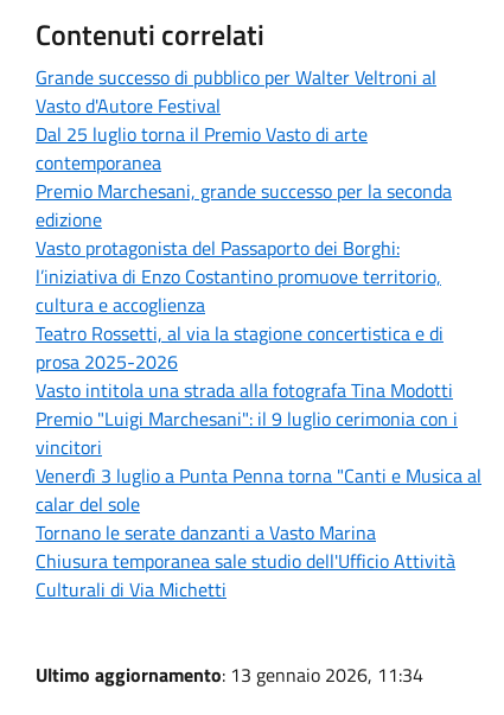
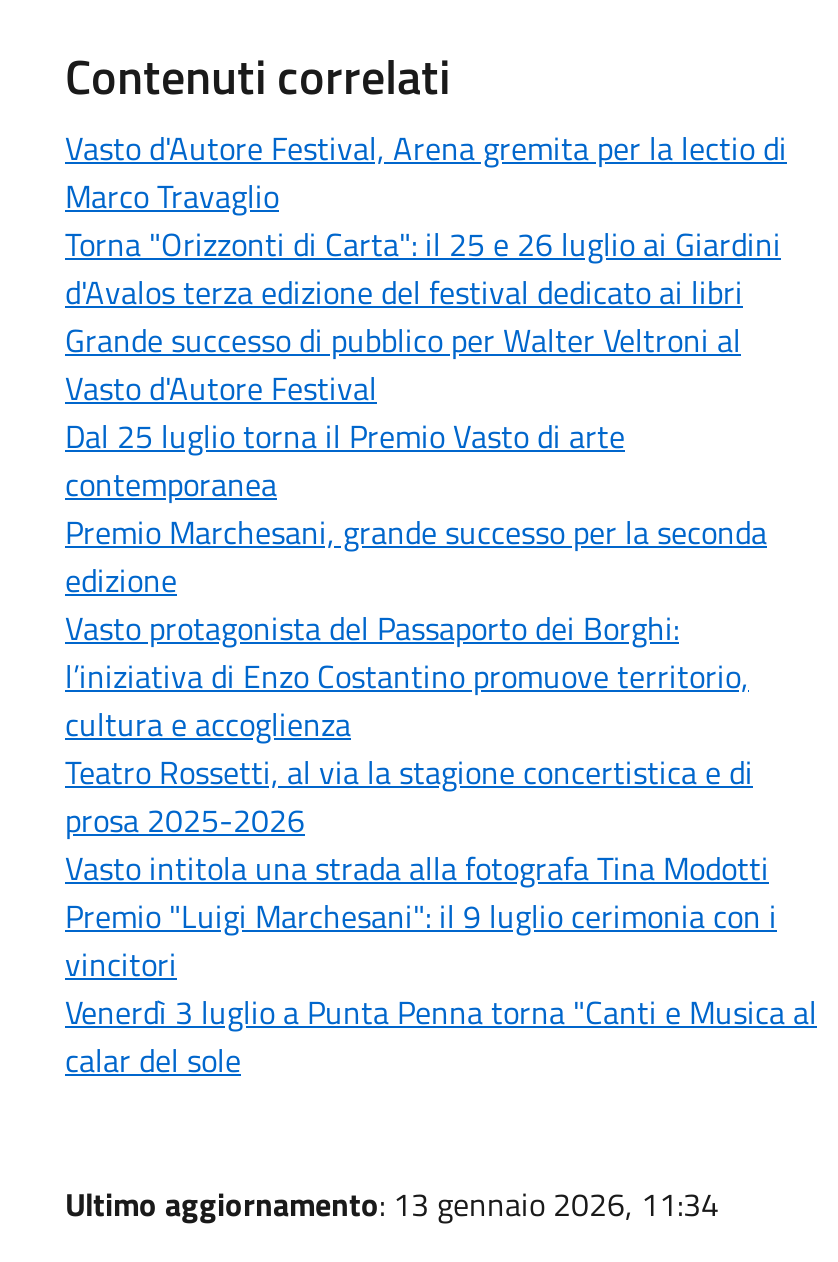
none -> [65,123,787,315] Vasto d'Autore Festival, Arena gremita per la lectio di | Marco Travaglio | Torna "Orizzonti di Carta": il 25 e 26 luglio ai Giardini | d'Avalos terza edizione del festival dedicato ai libri
moved [36,62,481,518] -> [65,315,817,1083]: Grande successo di pubblico per Walter Veltroni al | Vasto d'Autore Festival | Dal 25 luglio torna il Premio Vasto di arte | ... | Venerdì 3 luglio a Punta Penna torna "Canti e Musica al | calar del sole
[36,518,455,603] Tornano le serate danzanti a Vasto Marina | Chiusura temporanea sale studio dell'Ufficio Attività | Culturali di Via Michetti -> none

